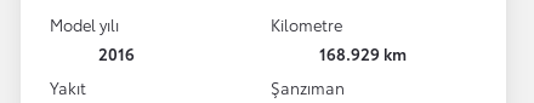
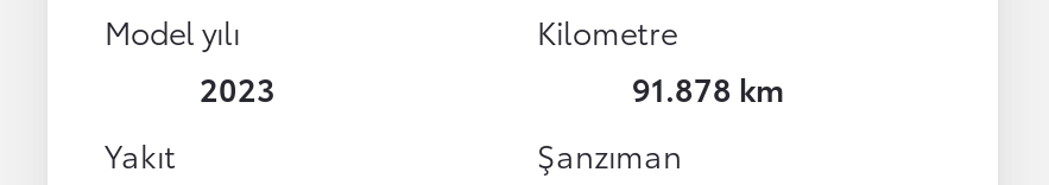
[98,42,135,64] 2016 -> [200,66,276,109] 2023
[319,42,407,64] 168.929 km -> [632,66,784,109] 91.878 km

